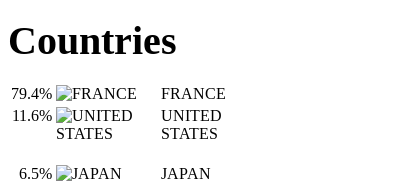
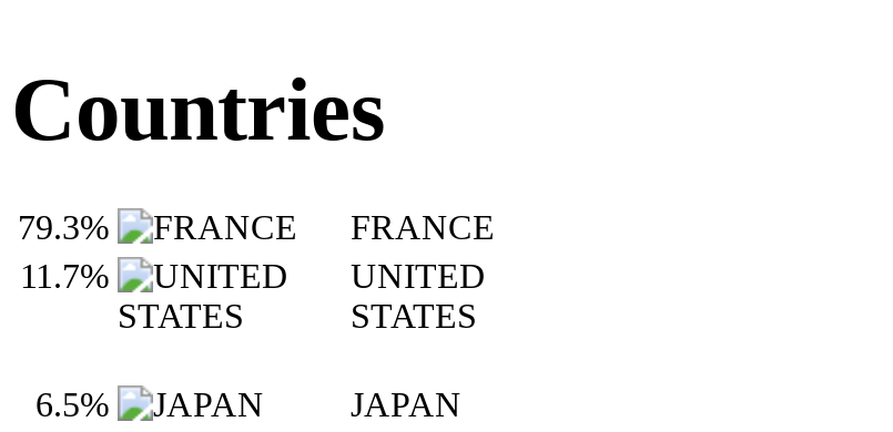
[11,85,52,102] 79.4% -> [18,209,109,246] 79.3%
[12,107,52,124] 11.6% -> [20,257,109,295] 11.7%

